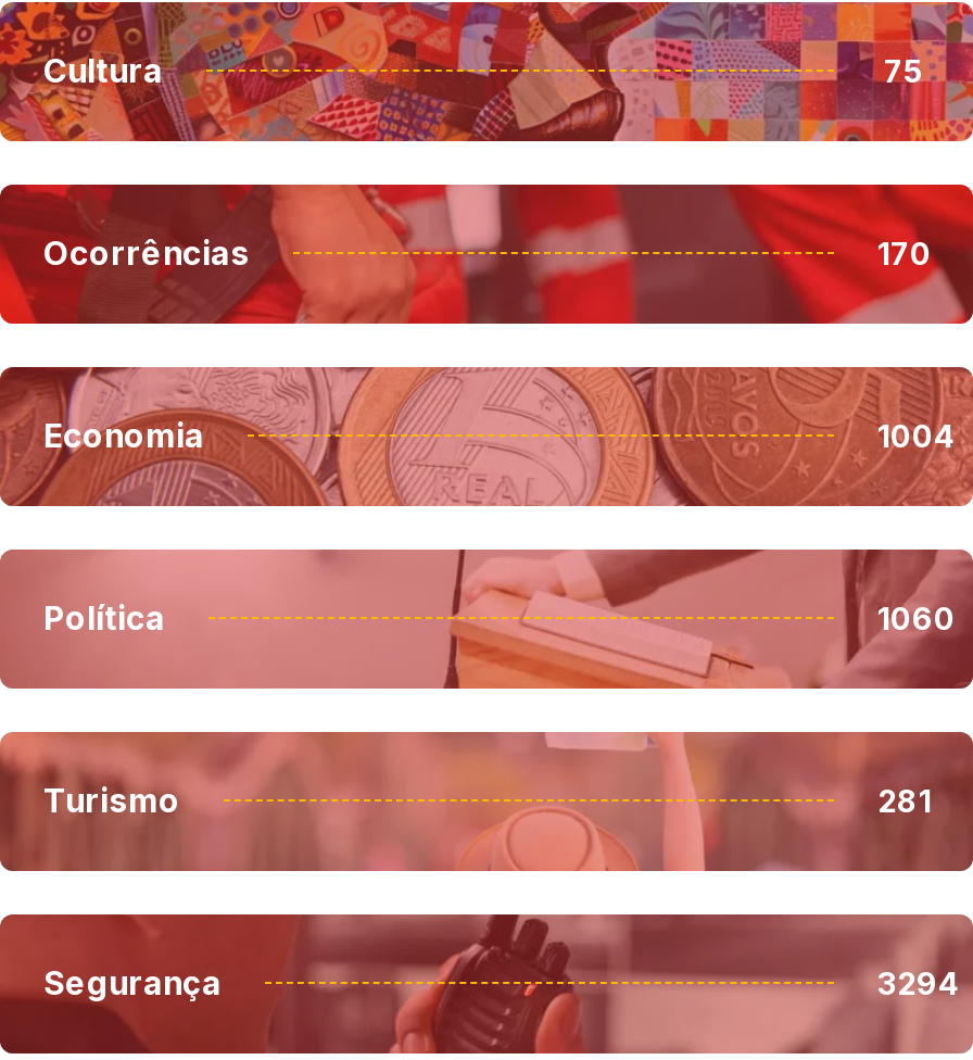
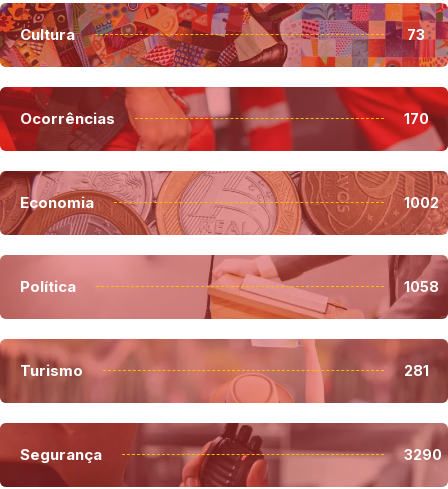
[884,52,923,89] 75 -> [407,26,425,43] 73
[877,417,956,454] 1004 -> [404,194,439,211] 1002
[877,599,956,636] 1060 -> [404,278,439,295] 1058
[877,964,960,1001] 3294 -> [404,446,442,463] 3290

